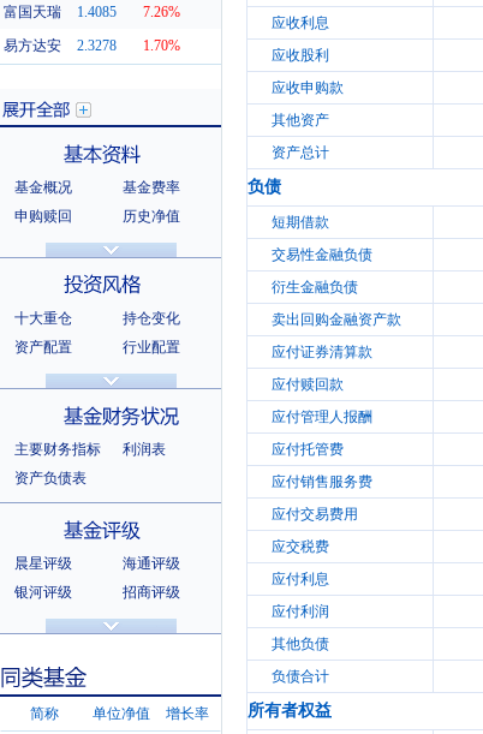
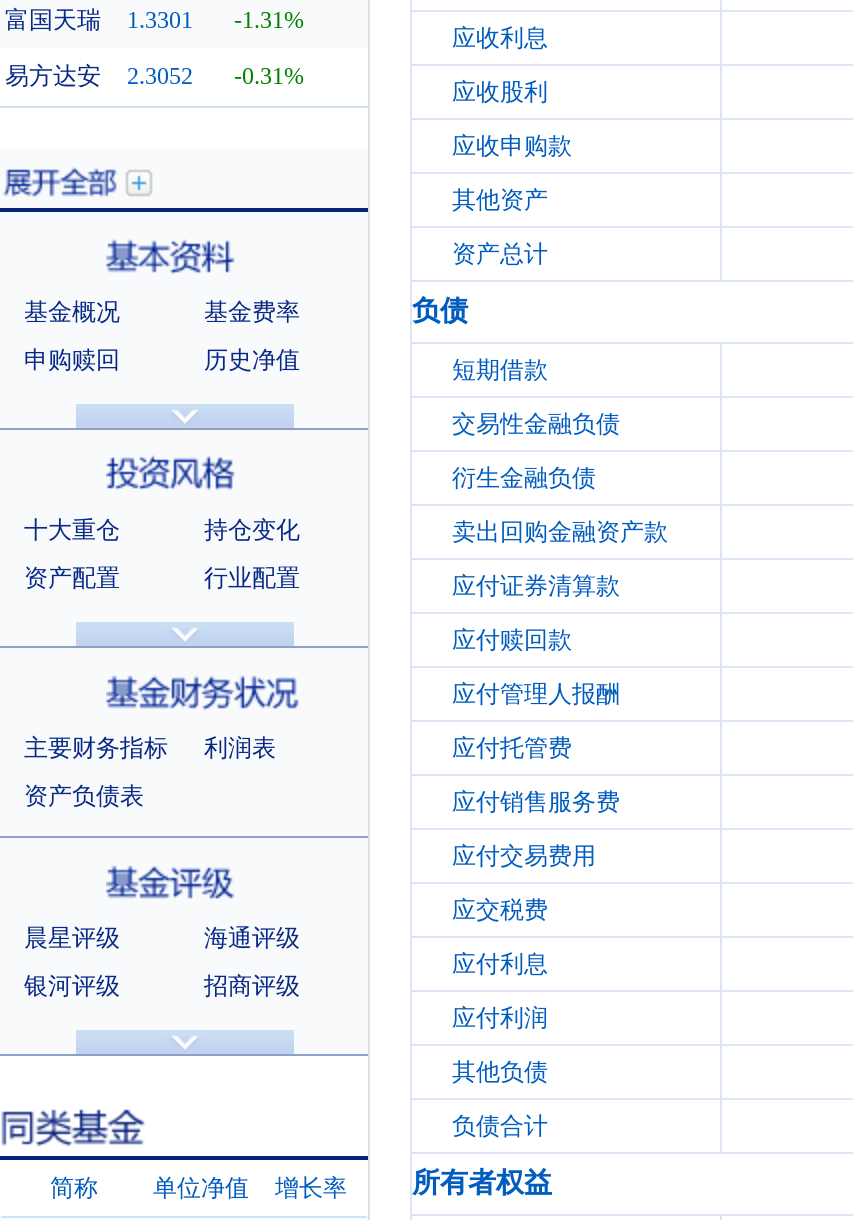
[76,4,116,20] 1.4085 -> [127,6,193,34] 1.3301
[143,4,180,20] 7.26% -> [234,6,304,34] -1.31%
[76,37,116,54] 2.3278 -> [127,62,193,90] 2.3052
[143,37,180,54] 1.70% -> [234,62,304,90] -0.31%

